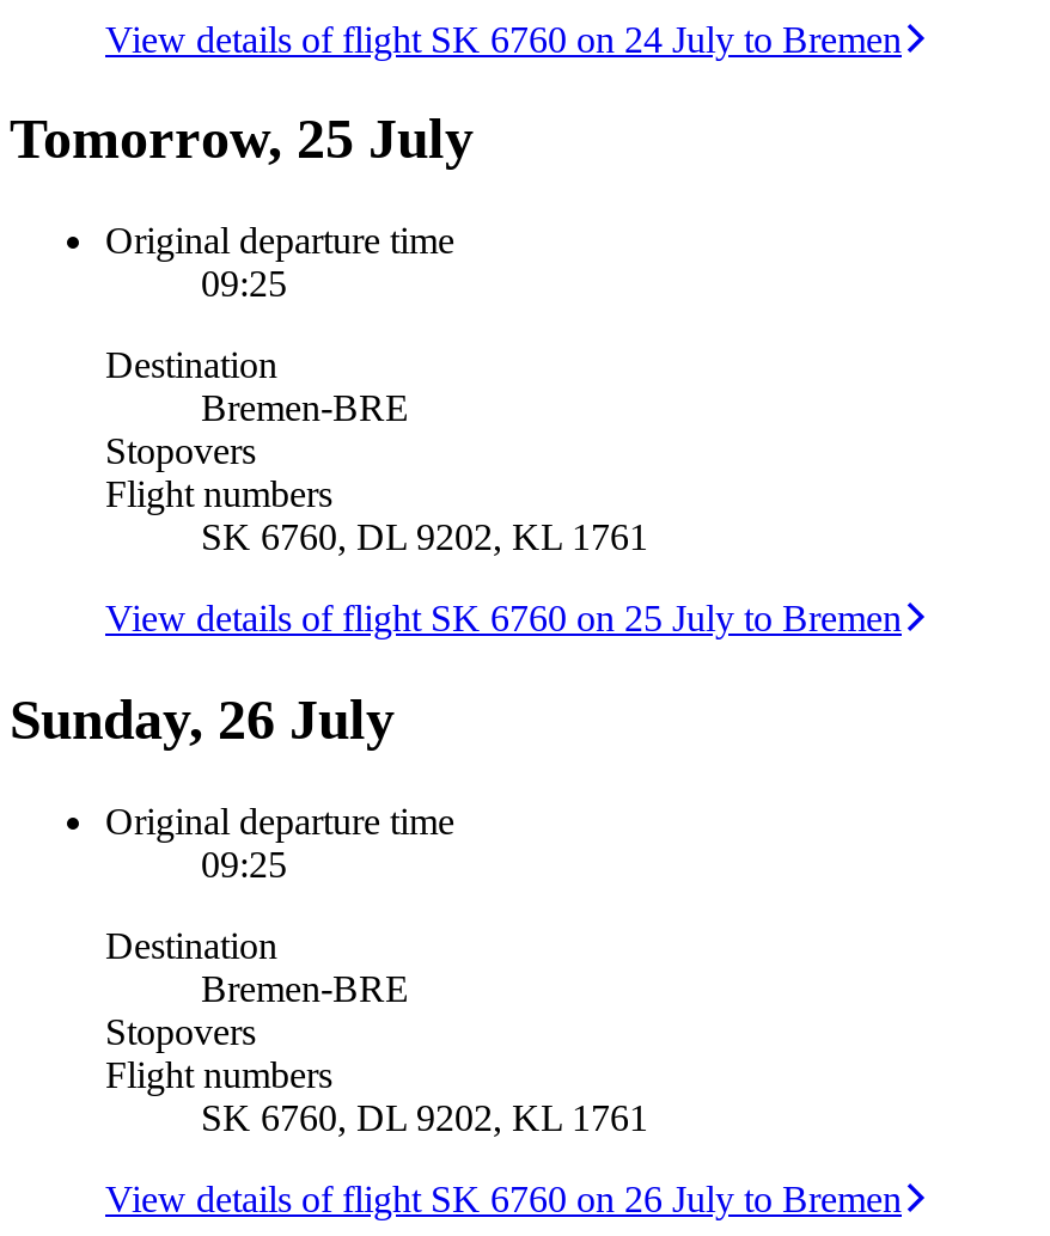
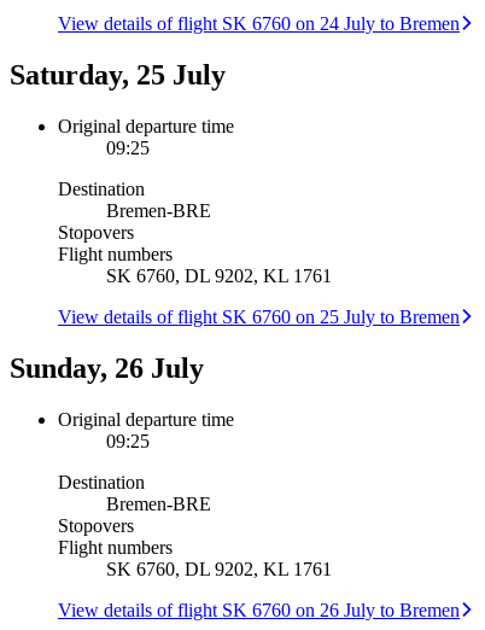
[10,109,474,171] Tomorrow, 25 July -> [10,59,226,90] Saturday, 25 July

